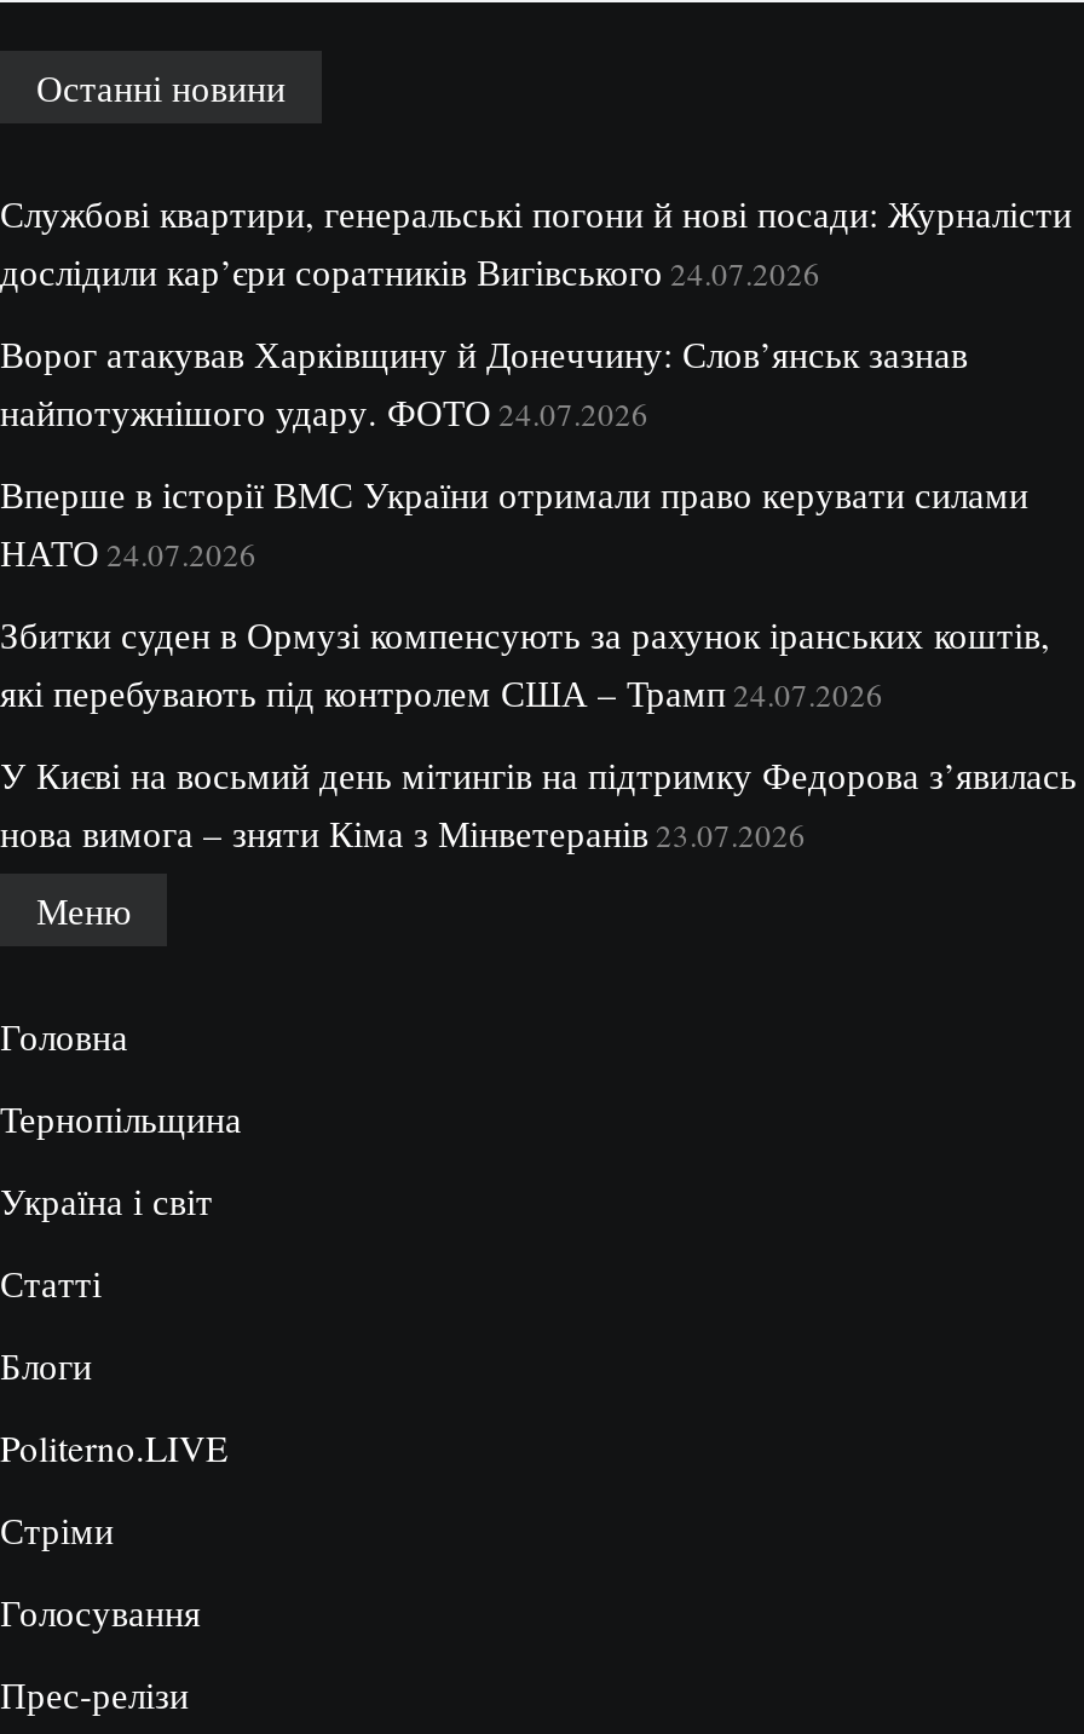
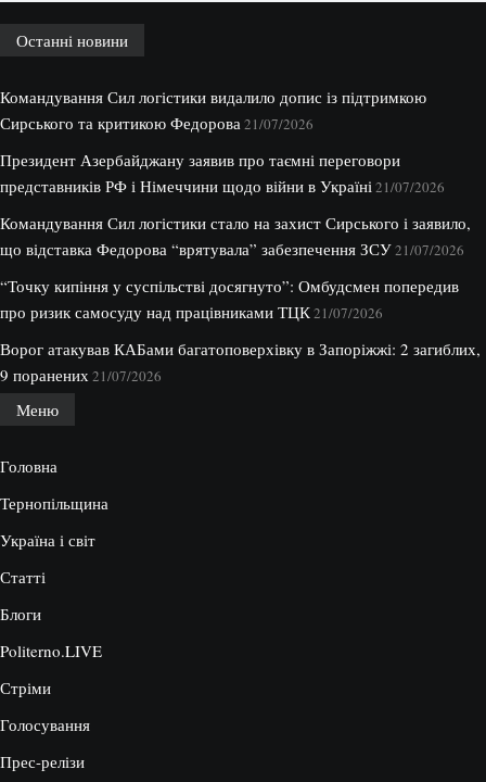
[0,190,1072,296] Службові квартири, генеральські погони й нові посади: Журналісти | дослідили кар’єри соратників Вигівського 24.07.2026 -> [0,86,426,134] Командування Сил логістики видалило допис із підтримкою | Сирського та критикою Федорова 21/07/2026
[0,330,968,437] Ворог атакував Харківщину й Донеччину: Слов’янськ зазнав | найпотужнішого удару. ФОТО 24.07.2026 -> [0,149,445,197] Президент Азербайджану заявив про таємні переговори | представників РФ і Німеччини щодо війни в Україні 21/07/2026
[0,471,1028,577] Вперше в історії ВМС України отримали право керувати силами | НАТО 24.07.2026 -> [0,212,471,260] Командування Сил логістики стало на захист Сирського і заявило, | що відставка Федорова “врятувала” забезпечення ЗСУ 21/07/2026
[0,611,1050,718] Збитки суден в Ормузі компенсують за рахунок іранських коштів, | які перебувають під контролем США – Трамп 24.07.2026 -> [0,275,459,323] “Точку кипіння у суспільстві досягнуто”: Омбудсмен попередив | про ризик самосуду над працівниками ТЦК 21/07/2026
[0,751,1077,858] У Києві на восьмий день мітингів на підтримку Федорова з’явилась | нова вимога – зняти Кіма з Мінветеранів 23.07.2026 -> [0,338,481,386] Ворог атакував КАБами багатоповерхівку в Запоріжжі: 2 загиблих, | 9 поранених 21/07/2026

